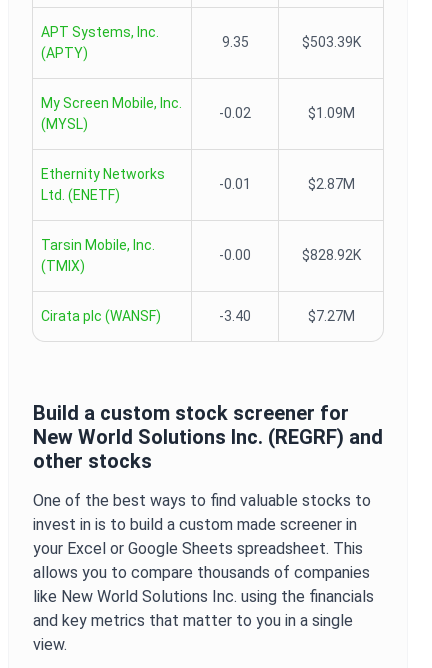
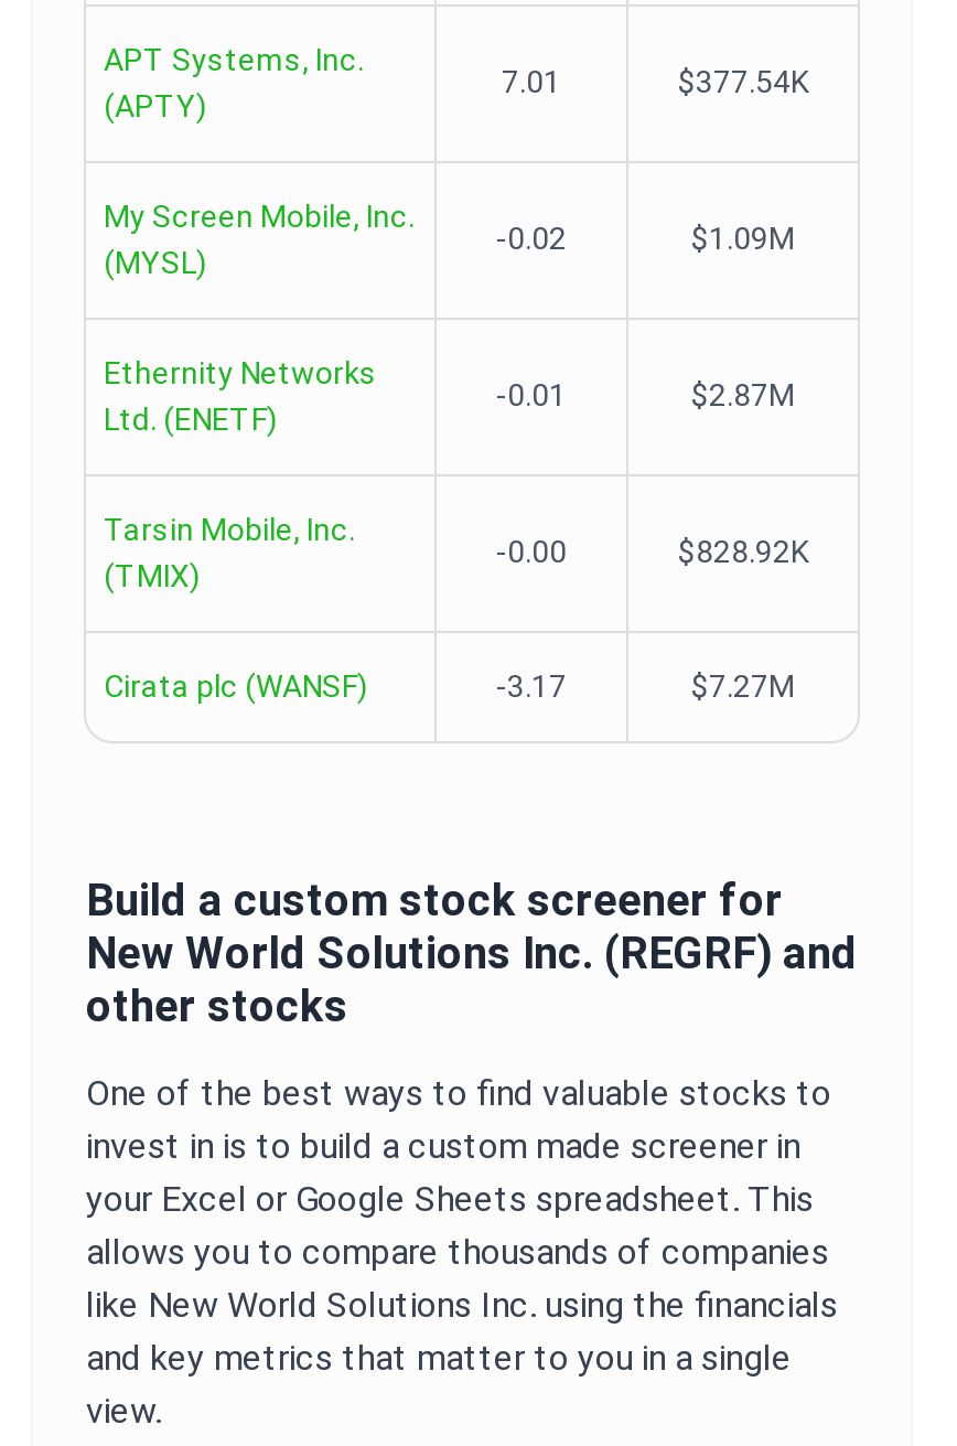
[221,34,360,50] 9.35 | $503.39K -> [502,64,808,99] 7.01 | $377.54K
[219,308,251,324] -3.40 -> [496,668,567,704] -3.17

